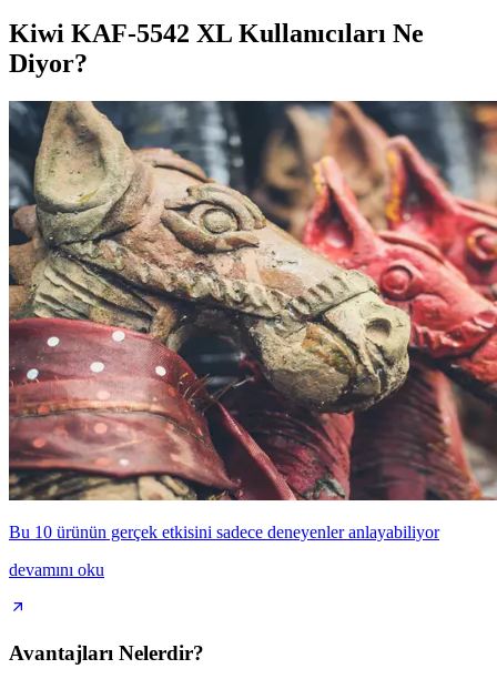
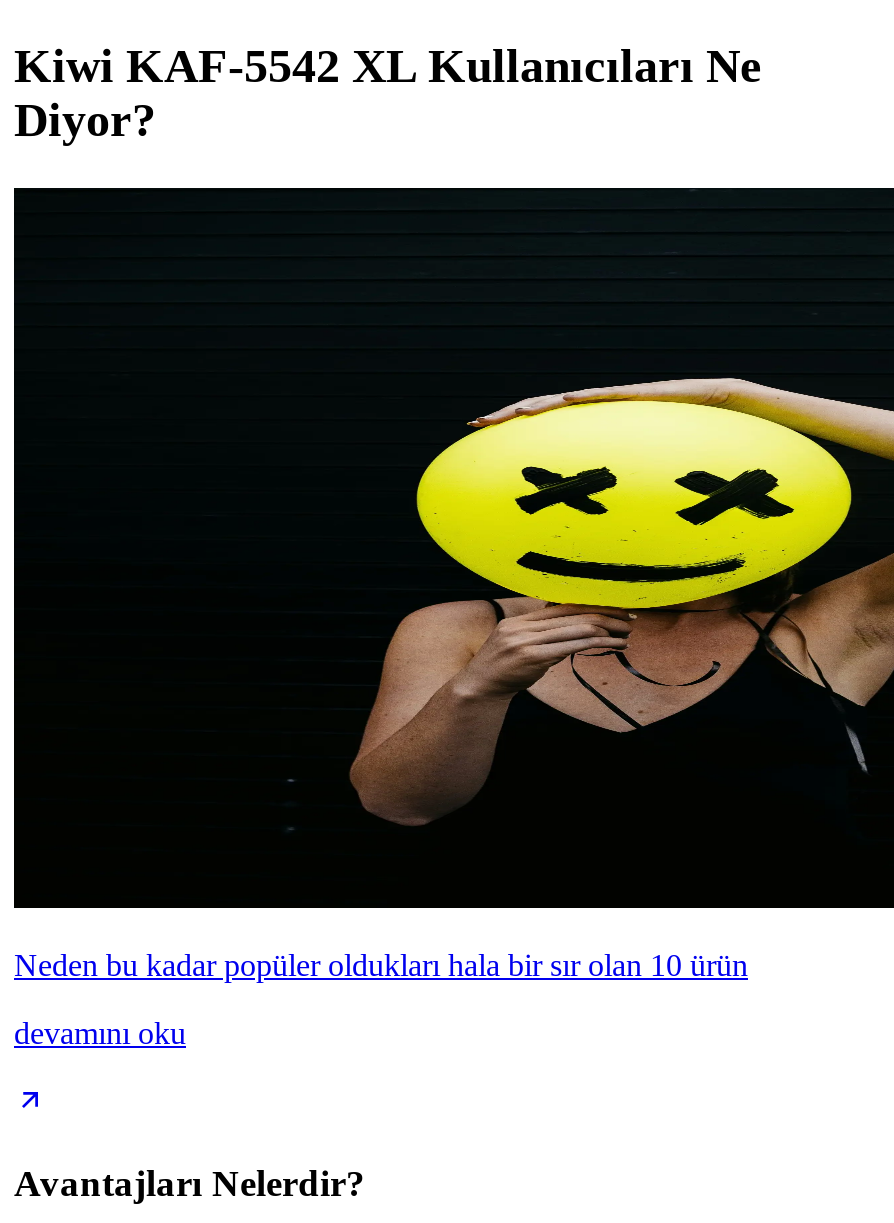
[8,100,494,541] [image] | Bu 10 ürünün gerçek etkisini sadece deneyenler anlayabiliyor -> [12,186,888,982] [image] | Neden bu kadar popüler oldukları hala bir sır olan 10 ürün

